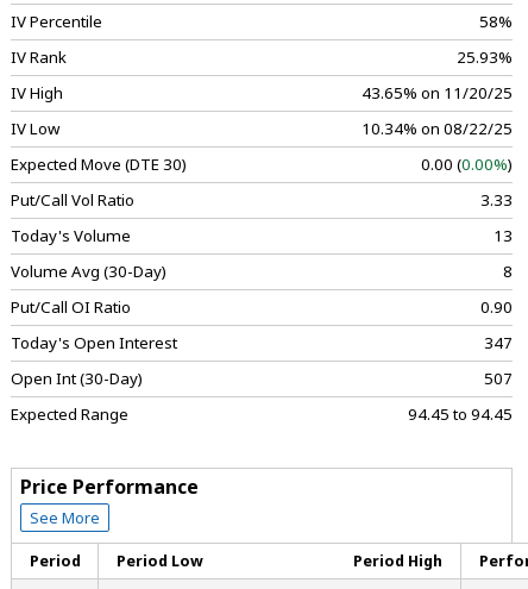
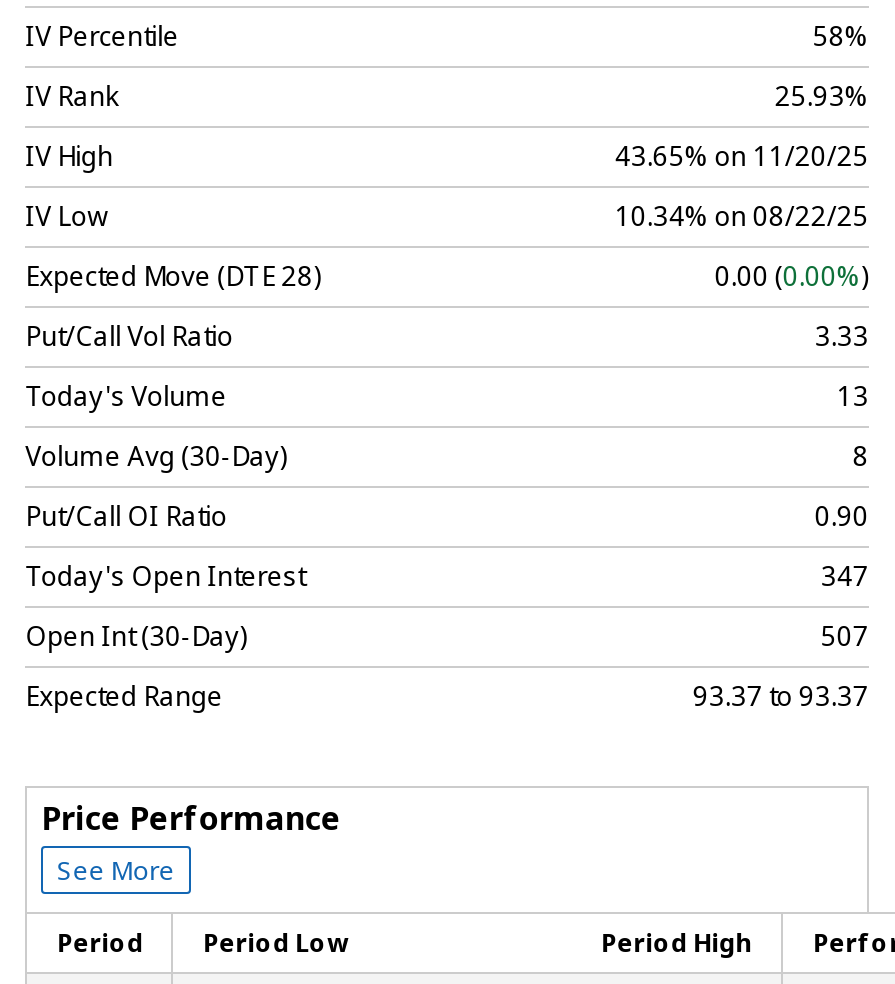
[11,153,187,174] Expected Move (DTE 30) -> [25,257,321,293] Expected Move (DTE 28)
[408,403,512,424] 94.45 to 94.45 -> [693,677,869,713] 93.37 to 93.37

